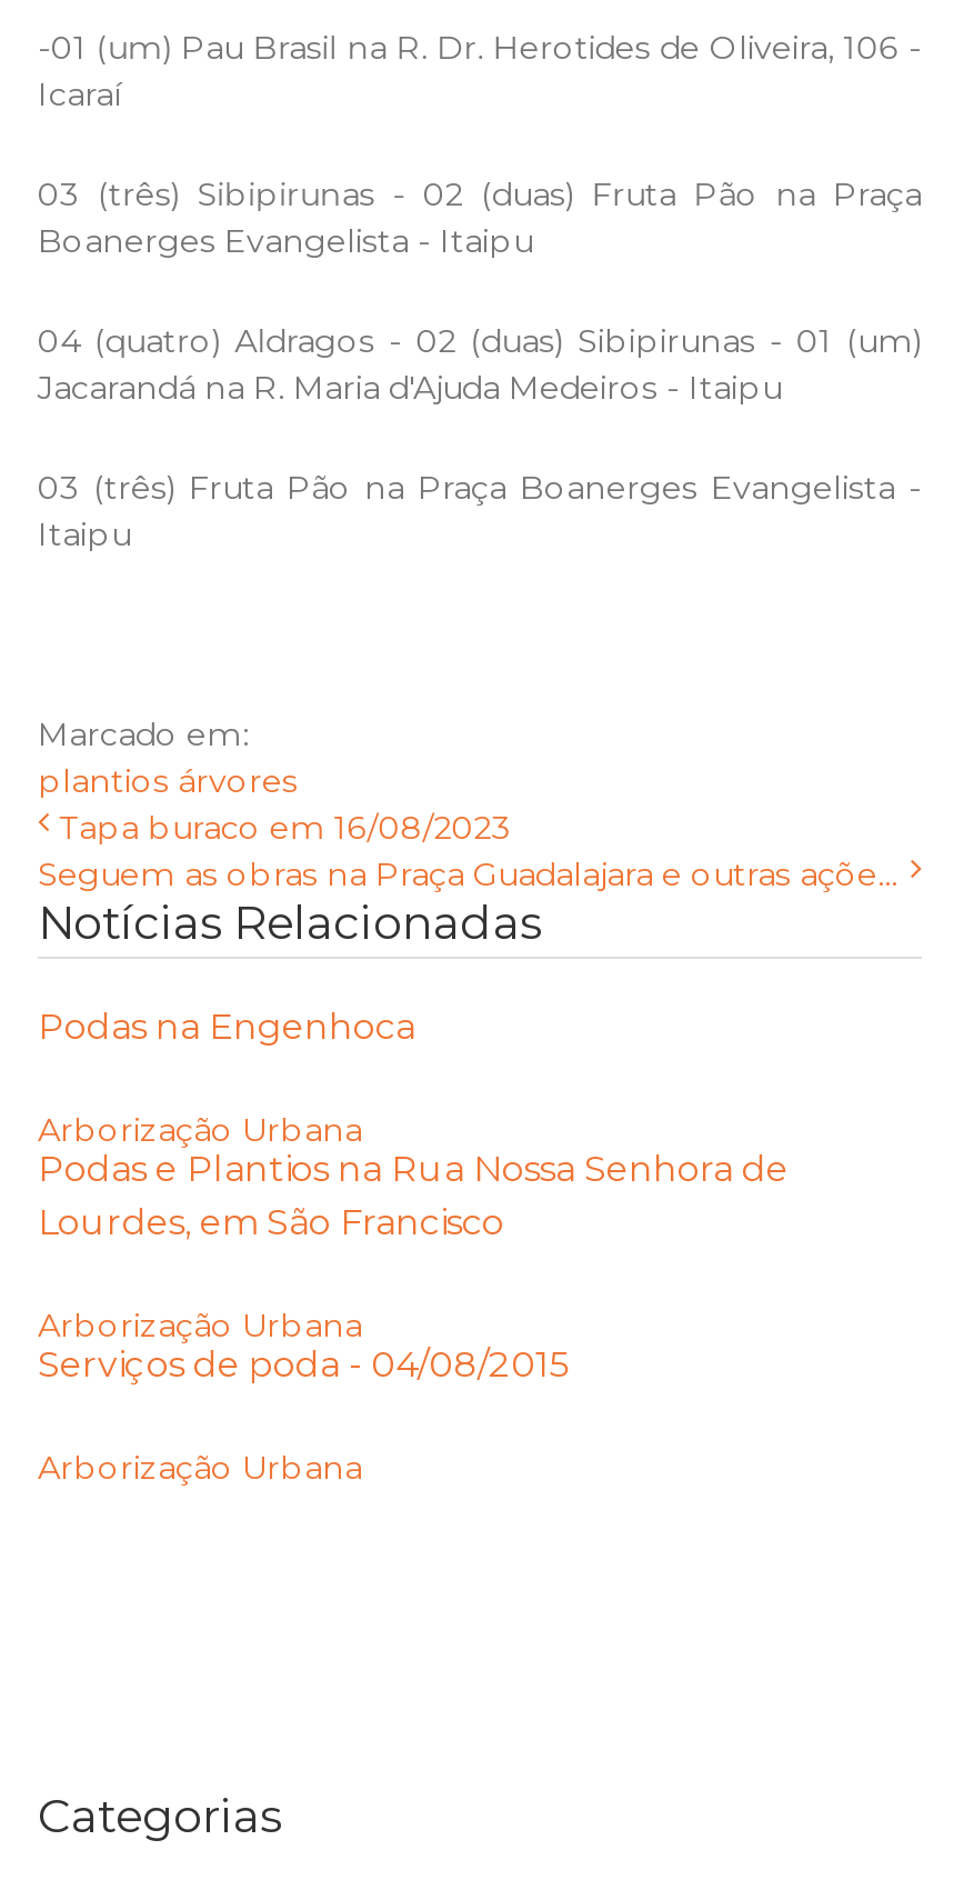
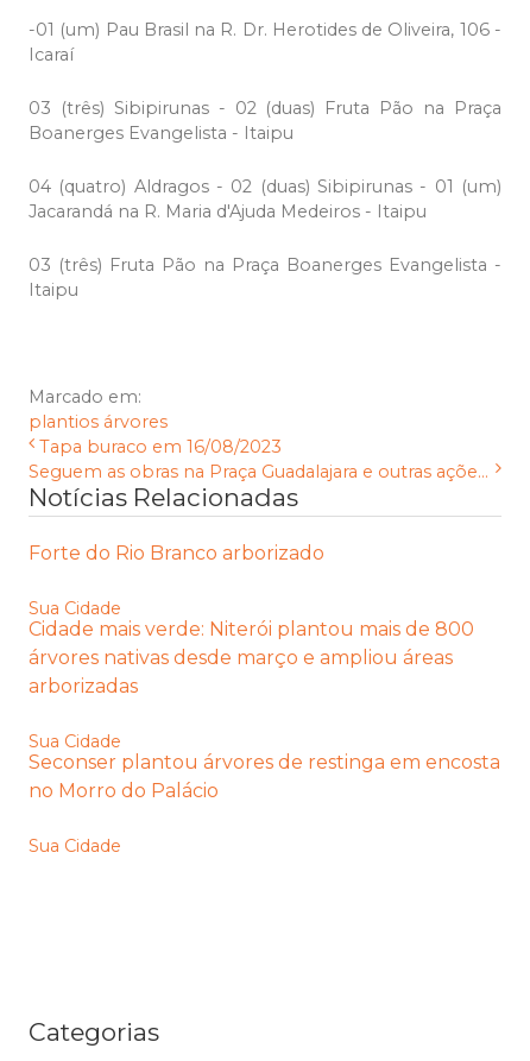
[38,1006,415,1048] Podas na Engenhoca -> [29,542,324,565] Forte do Rio Branco arborizado
[38,1111,789,1244] Arborização Urbana | Podas e Plantios na Rua Nossa Senhora de | Lourdes, em São Francisco -> [29,598,474,698] Sua Cidade | Cidade mais verde: Niterói plantou mais de 800 | árvores nativas desde março e ampliou áreas | arborizadas
[38,1306,569,1386] Arborização Urbana | Serviços de poda - 04/08/2015 -> [29,731,500,802] Sua Cidade | Seconser plantou árvores de restinga em encosta | no Morro do Palácio
[38,1448,362,1488] Arborização Urbana -> [29,836,121,857] Sua Cidade

